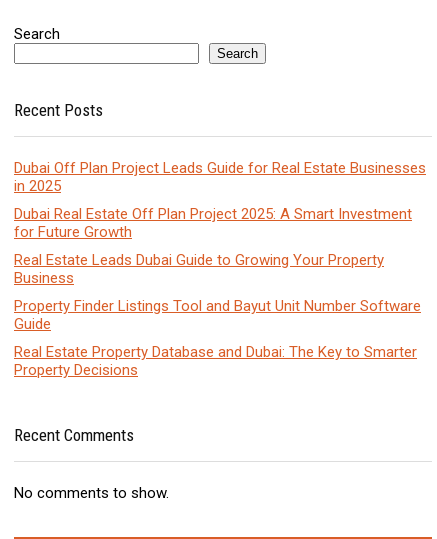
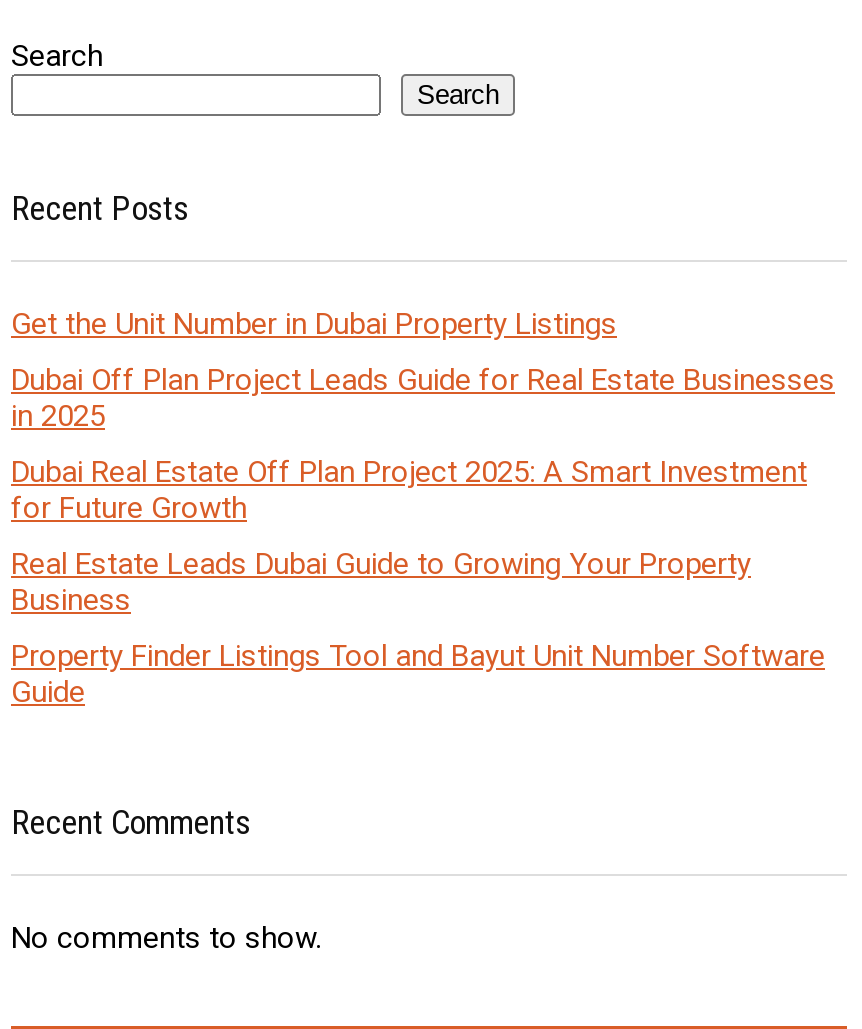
none -> [11,305,617,341] Get the Unit Number in Dubai Property Listings
moved [14,159,426,333] -> [11,361,835,709]: Dubai Off Plan Project Leads Guide for Real Estate Businesses | in 2025 | Dubai Real Estate Off Plan Project 2025: A Smart Investment | for Future Growth | Real Estate Leads Dubai Guide to Growing Your Property | Business | Property Finder Listings Tool and Bayut Unit Number Software | Guide
[14,343,417,379] Real Estate Property Database and Dubai: The Key to Smarter | Property Decisions -> none

